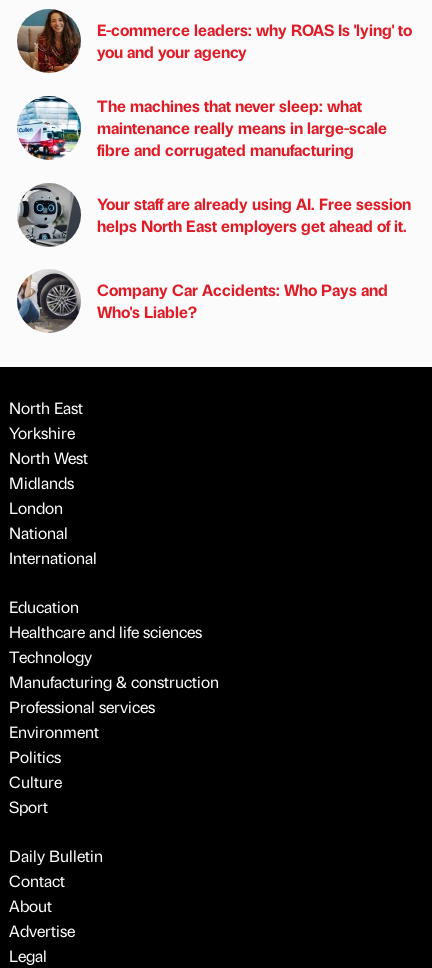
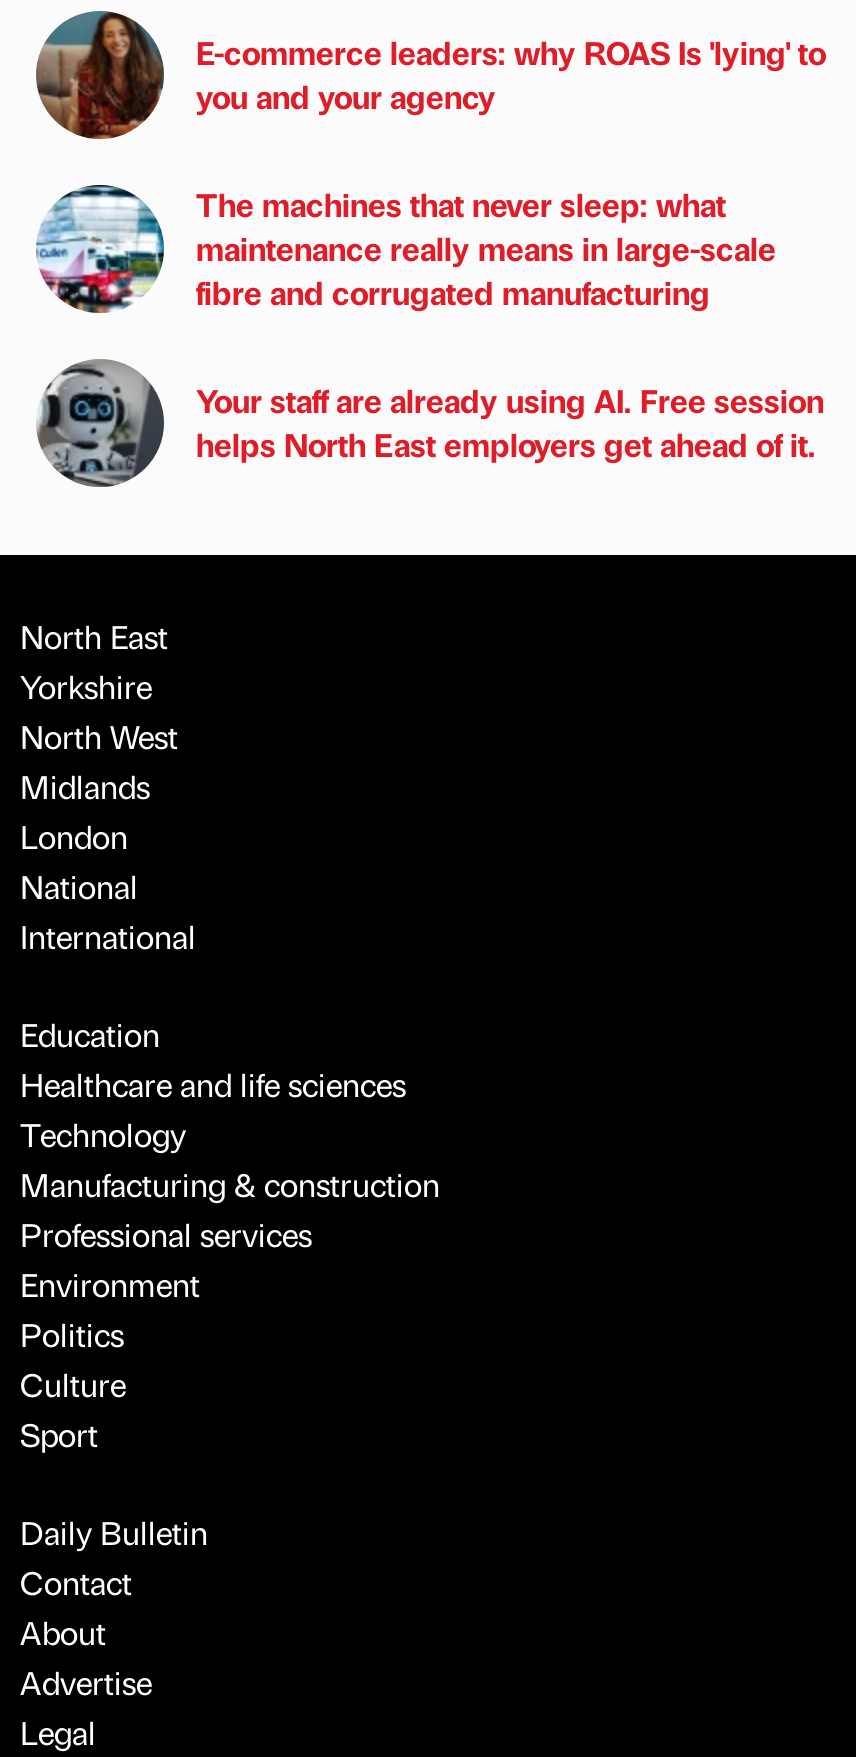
[17,270,388,332] [image] | Company Car Accidents: Who Pays and | Who's Liable? -> none

